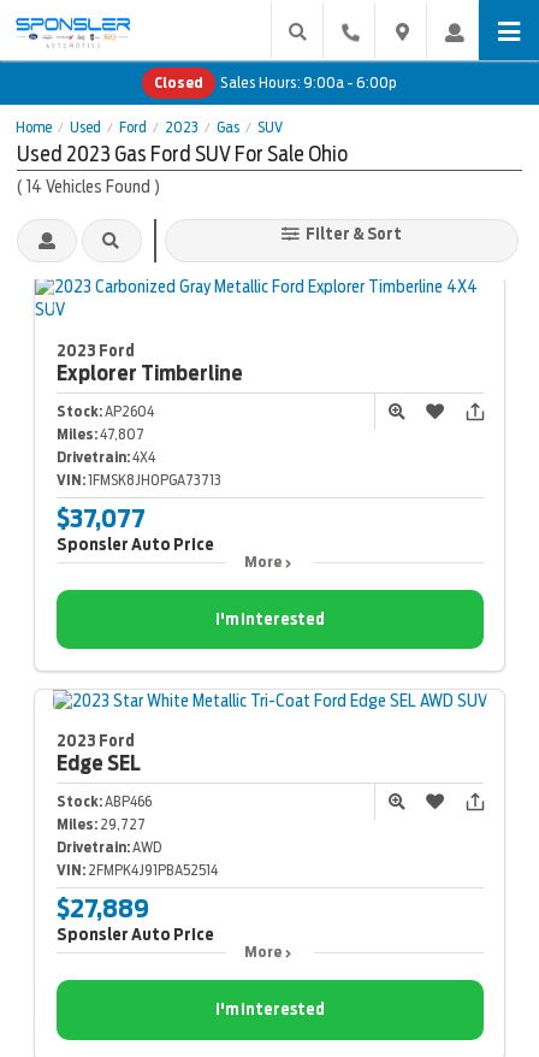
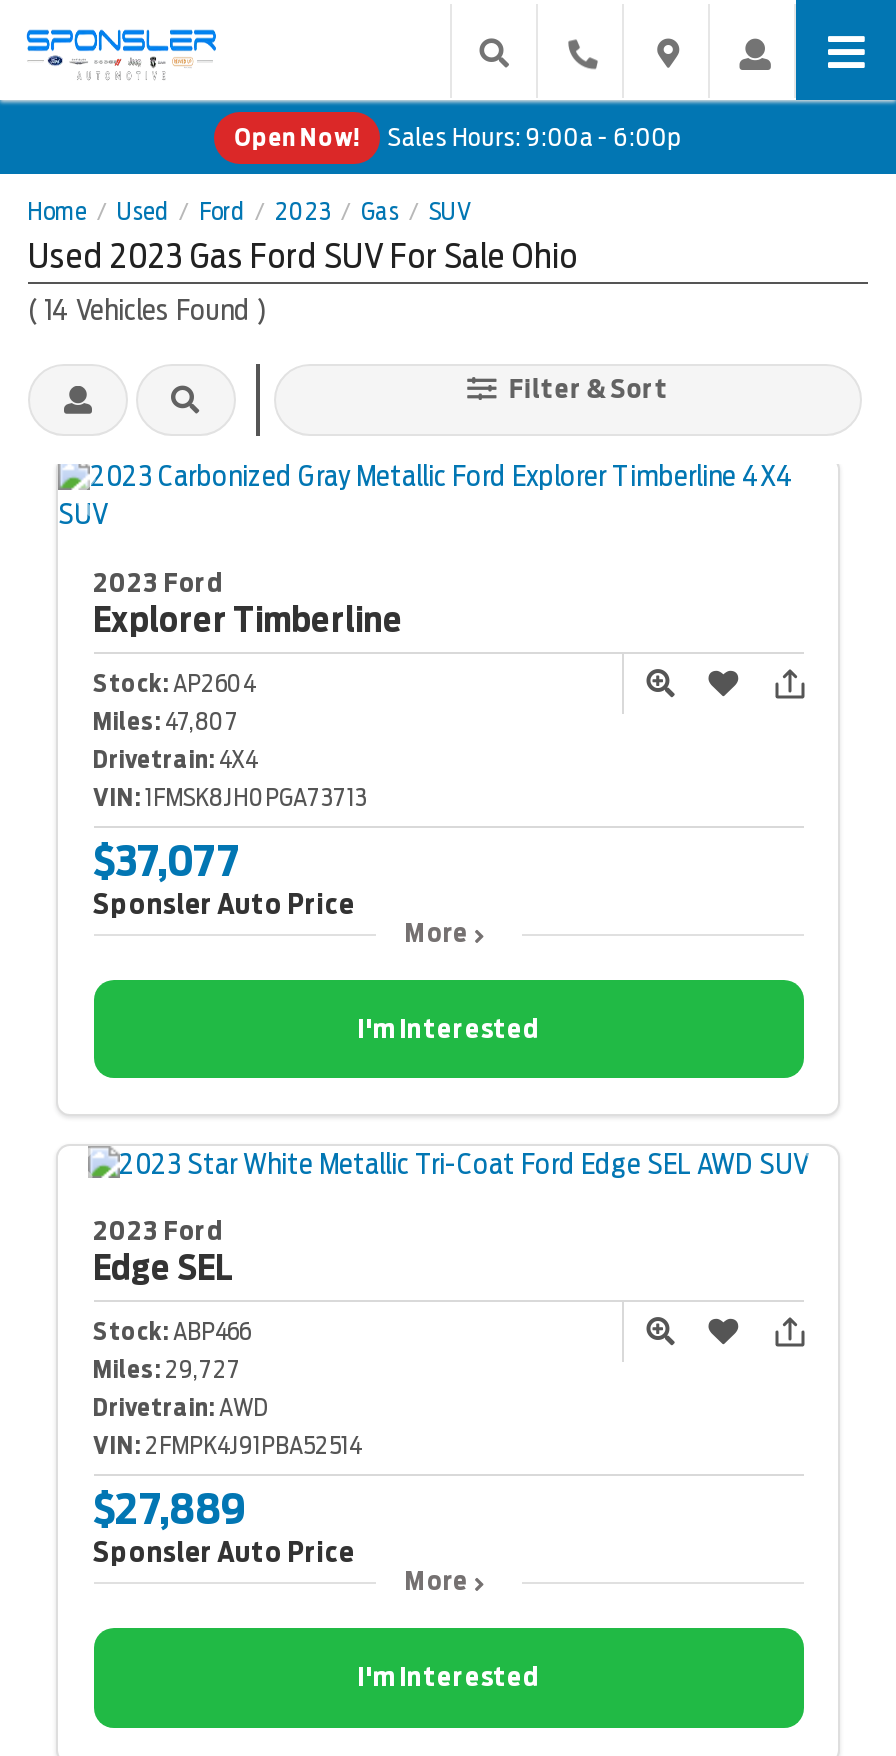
[154,73,203,91] Closed -> [234,121,360,151] Open Now!

